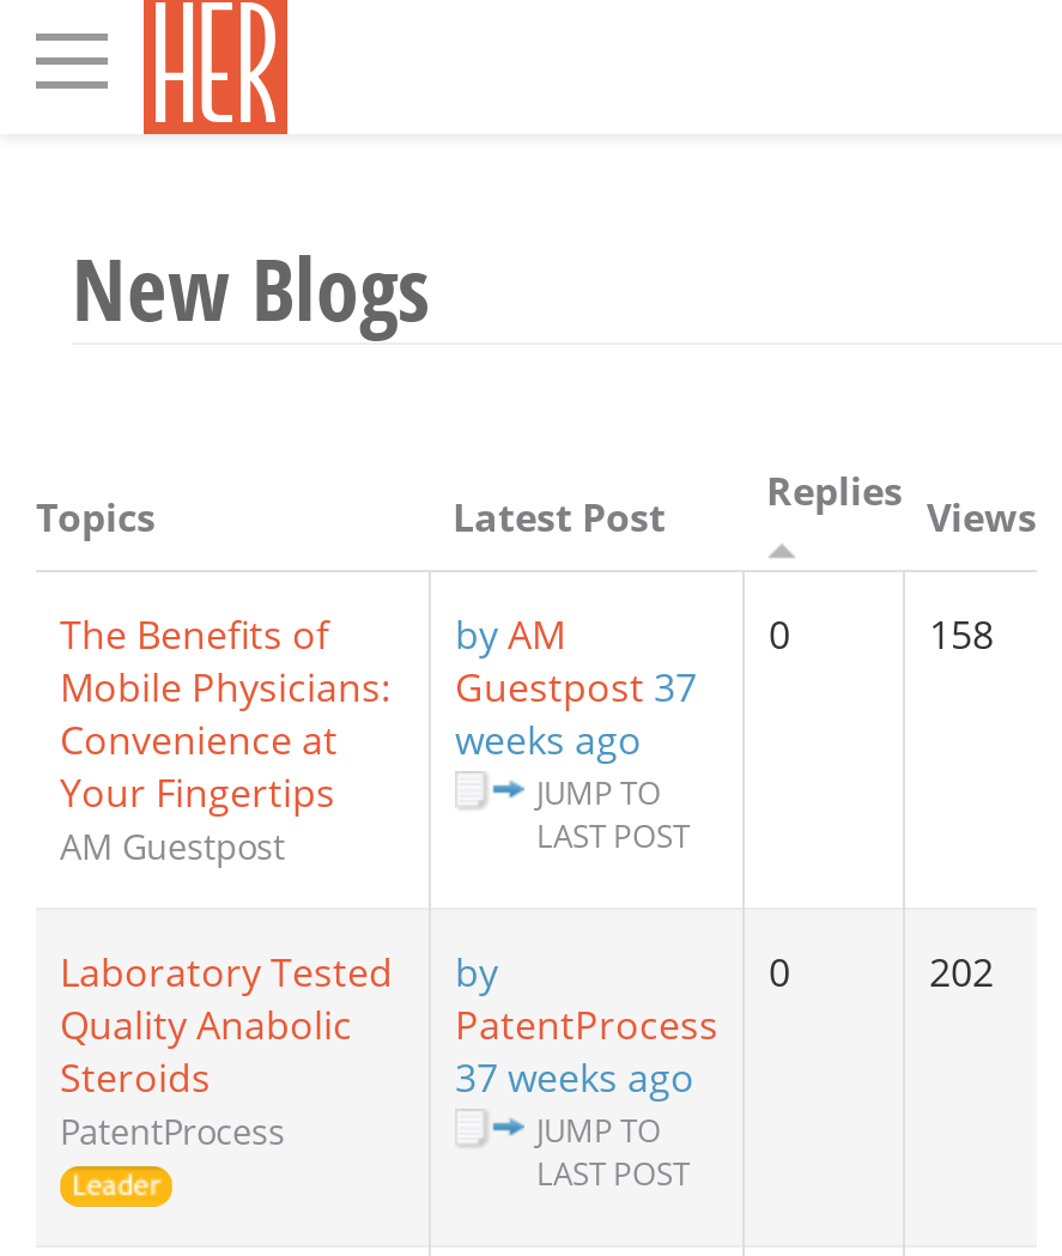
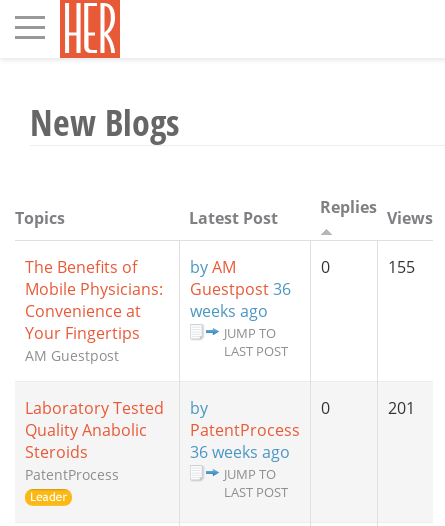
[929,608,994,661] 158 -> [388,256,415,278] 155
[60,661,697,714] Mobile Physicians: Guestpost 37 -> [25,278,291,300] Mobile Physicians: Guestpost 36
[929,946,994,999] 202 -> [388,397,415,419] 201
[455,1051,694,1104] 37 weeks ago -> [190,441,290,463] 36 weeks ago

